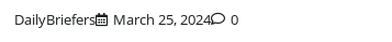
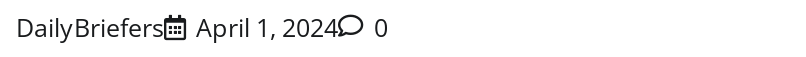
[14,10,238,29] DailyBriefers March 25, 2024 0 -> [16,9,388,45] DailyBriefers April 1, 2024 0

